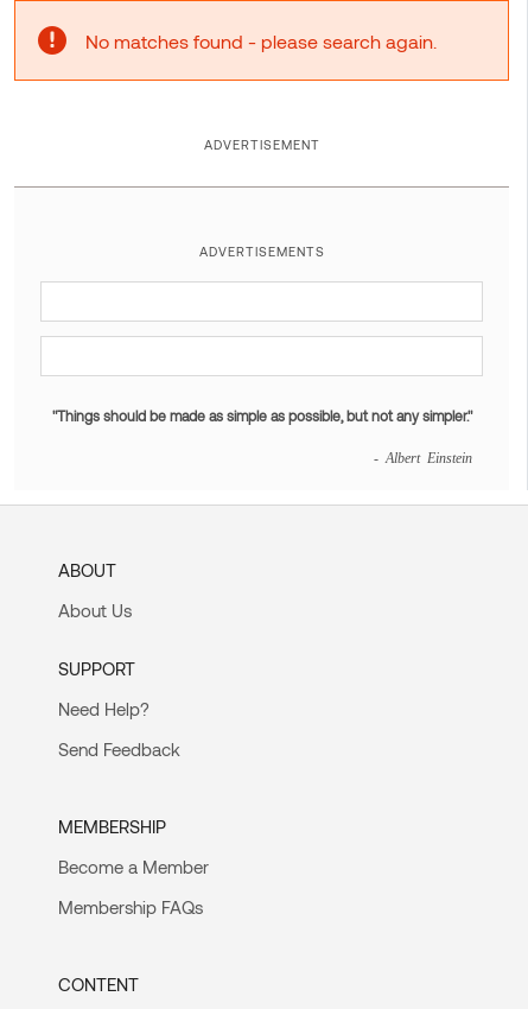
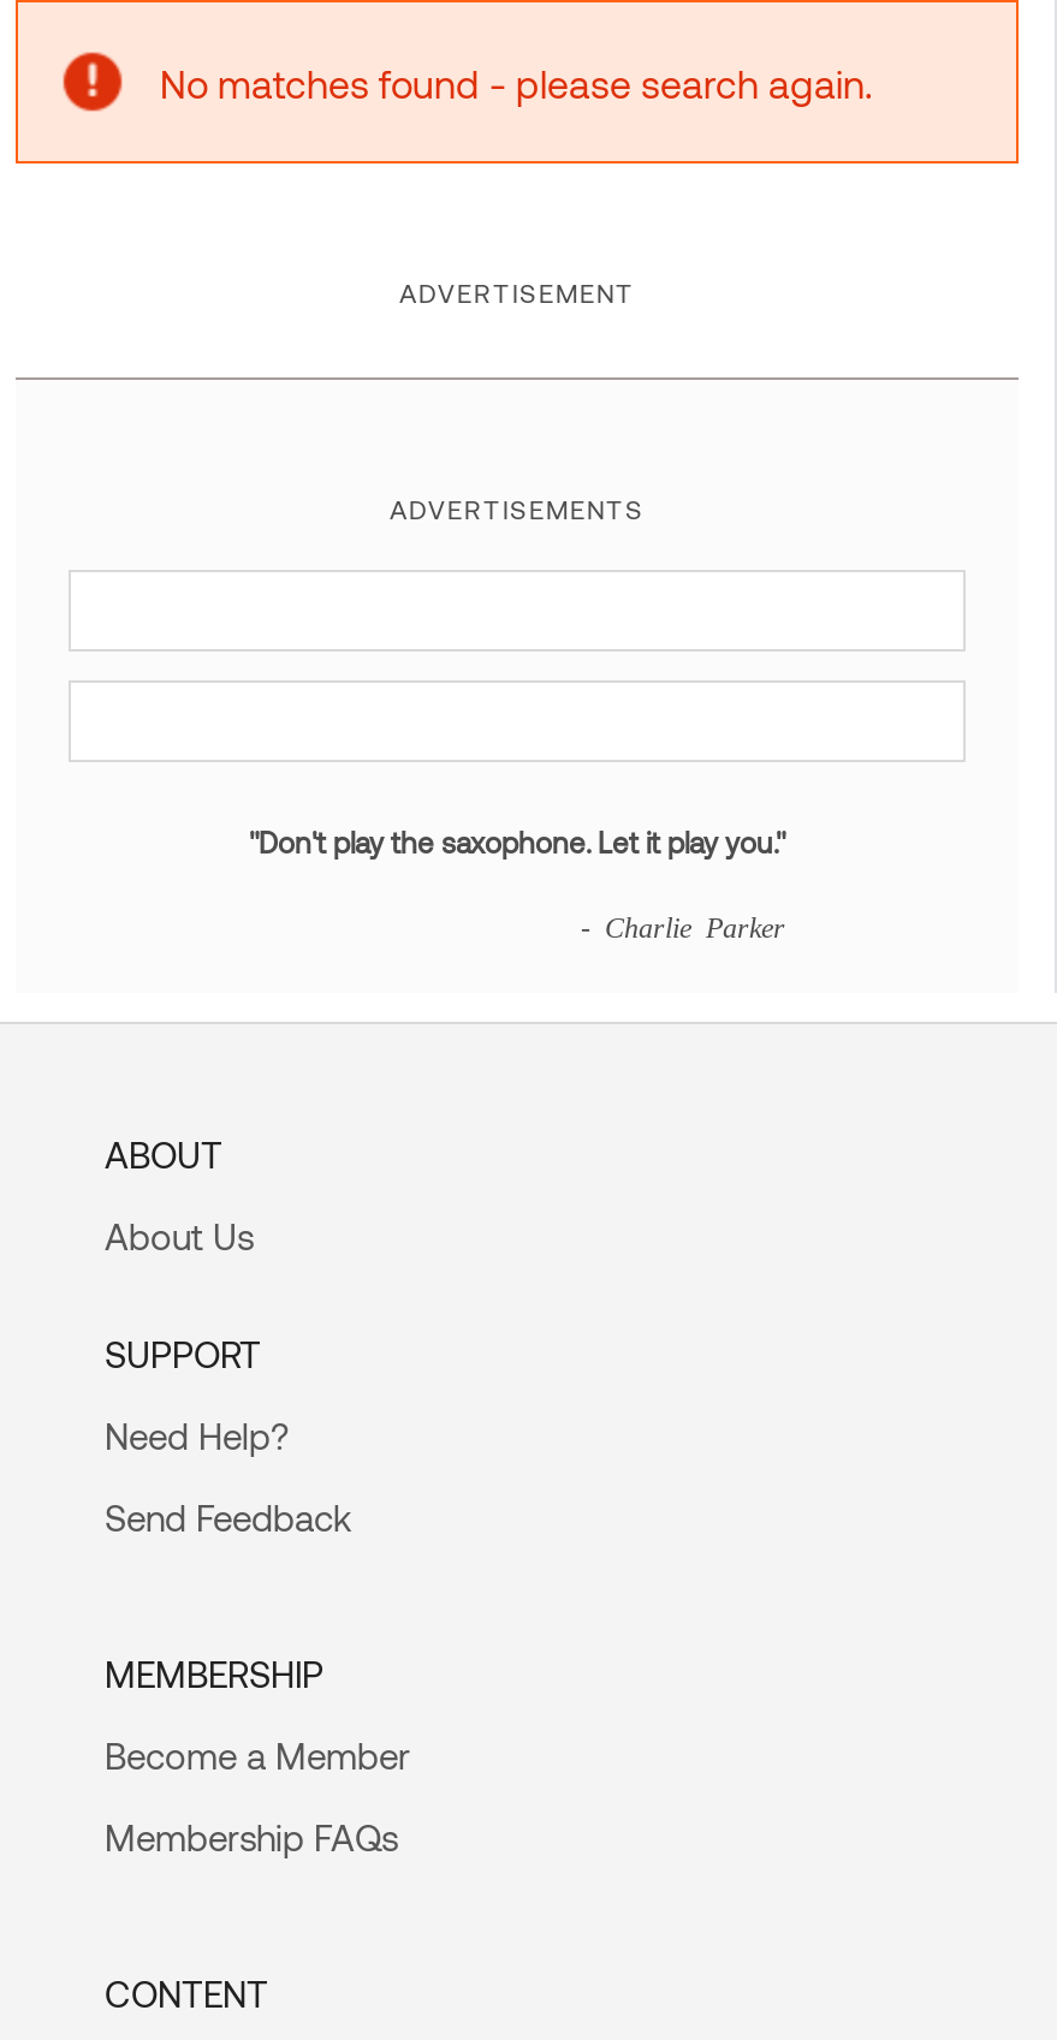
[52,408,472,424] "Things should be made as simple as possible, but not any simpler." -> [249,826,785,859] "Don't play the saxophone. Let it play you."
[373,450,472,465] - Albert Einstein -> [581,912,785,941] - Charlie Parker

